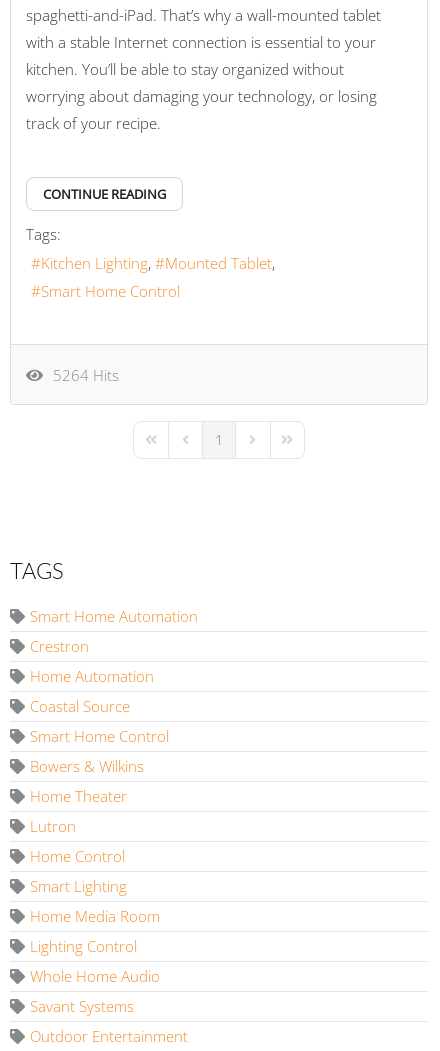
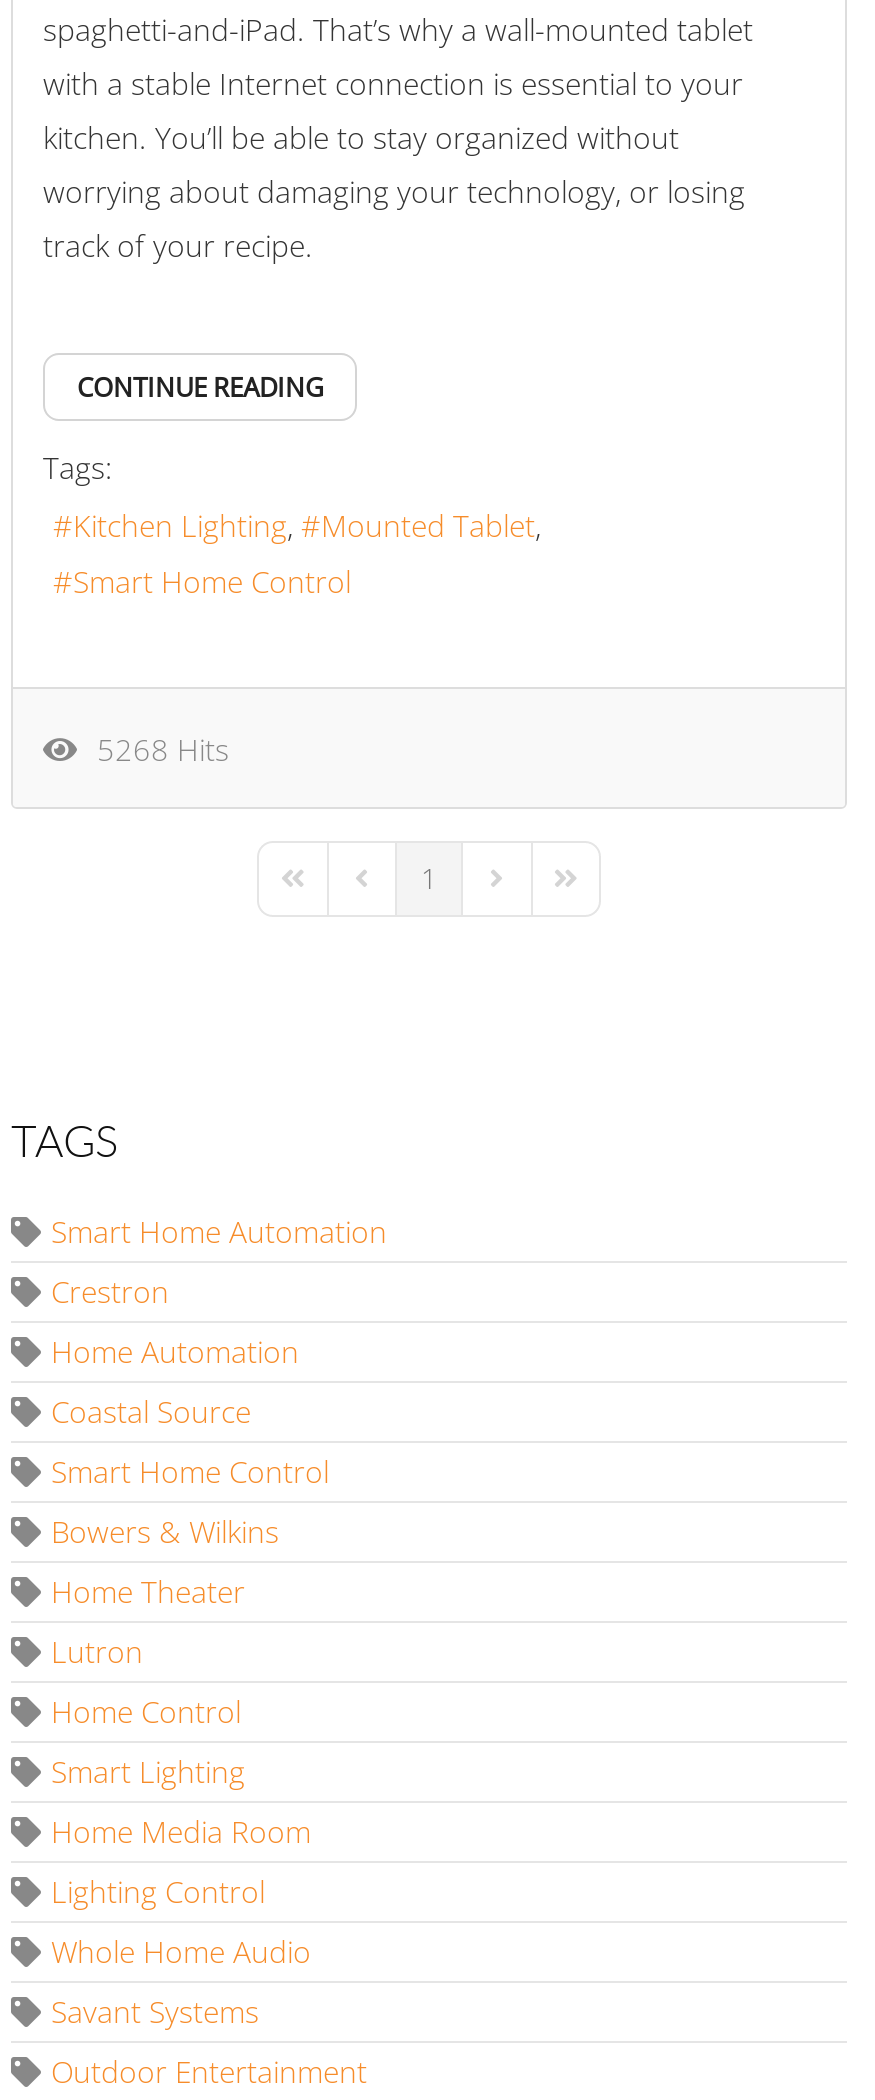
[45,365,119,385] 5264 Hits -> [81,729,229,769] 5268 Hits

